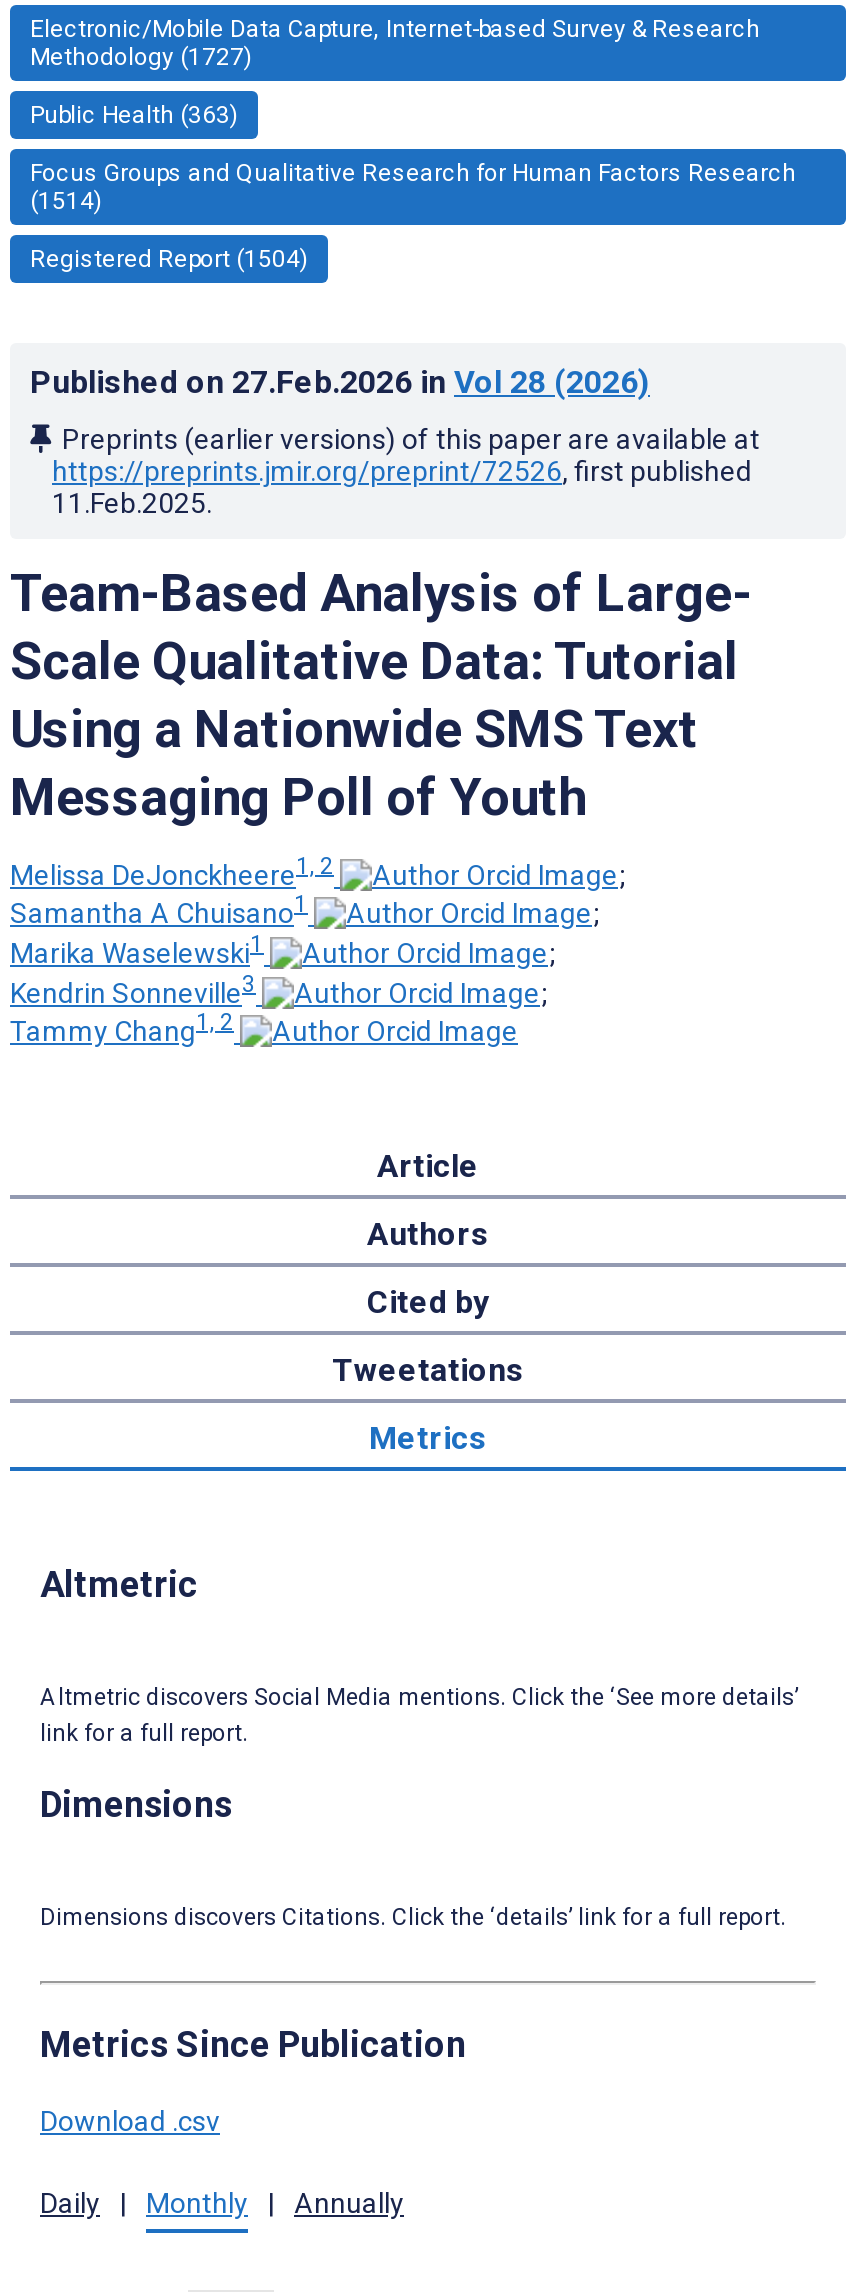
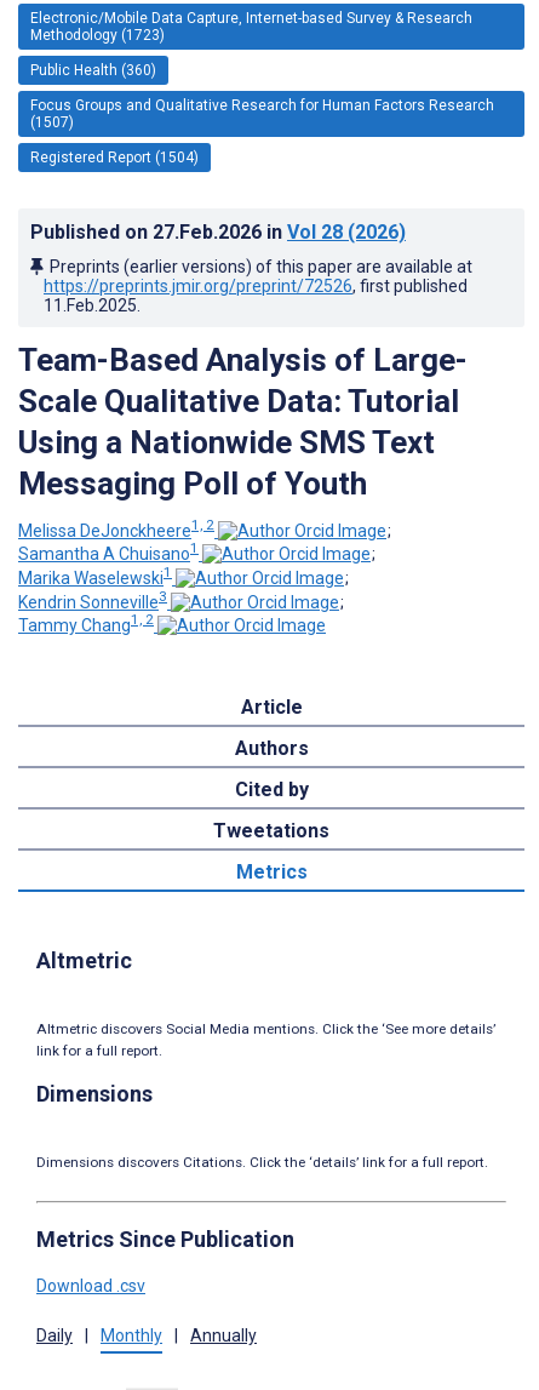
[30,43,252,71] Methodology (1727) -> [30,27,165,44] Methodology (1723)
[30,101,238,129] Public Health (363) -> [30,62,156,79] Public Health (360)
[30,187,102,215] (1514) -> [30,114,74,131] (1507)

